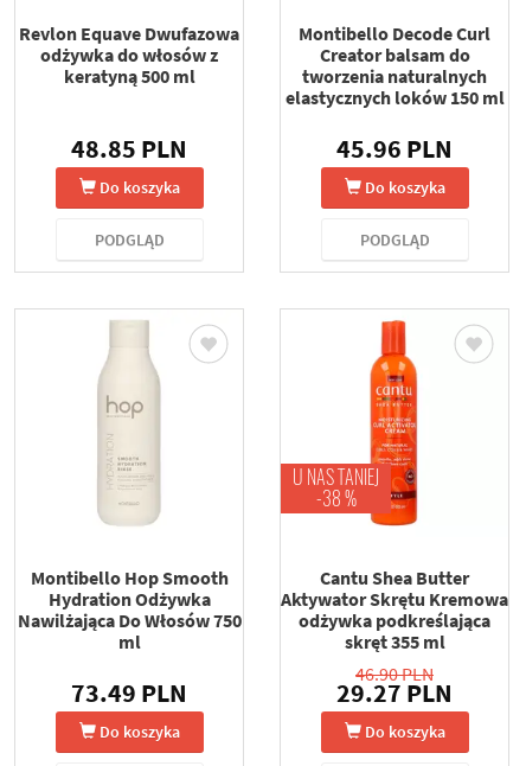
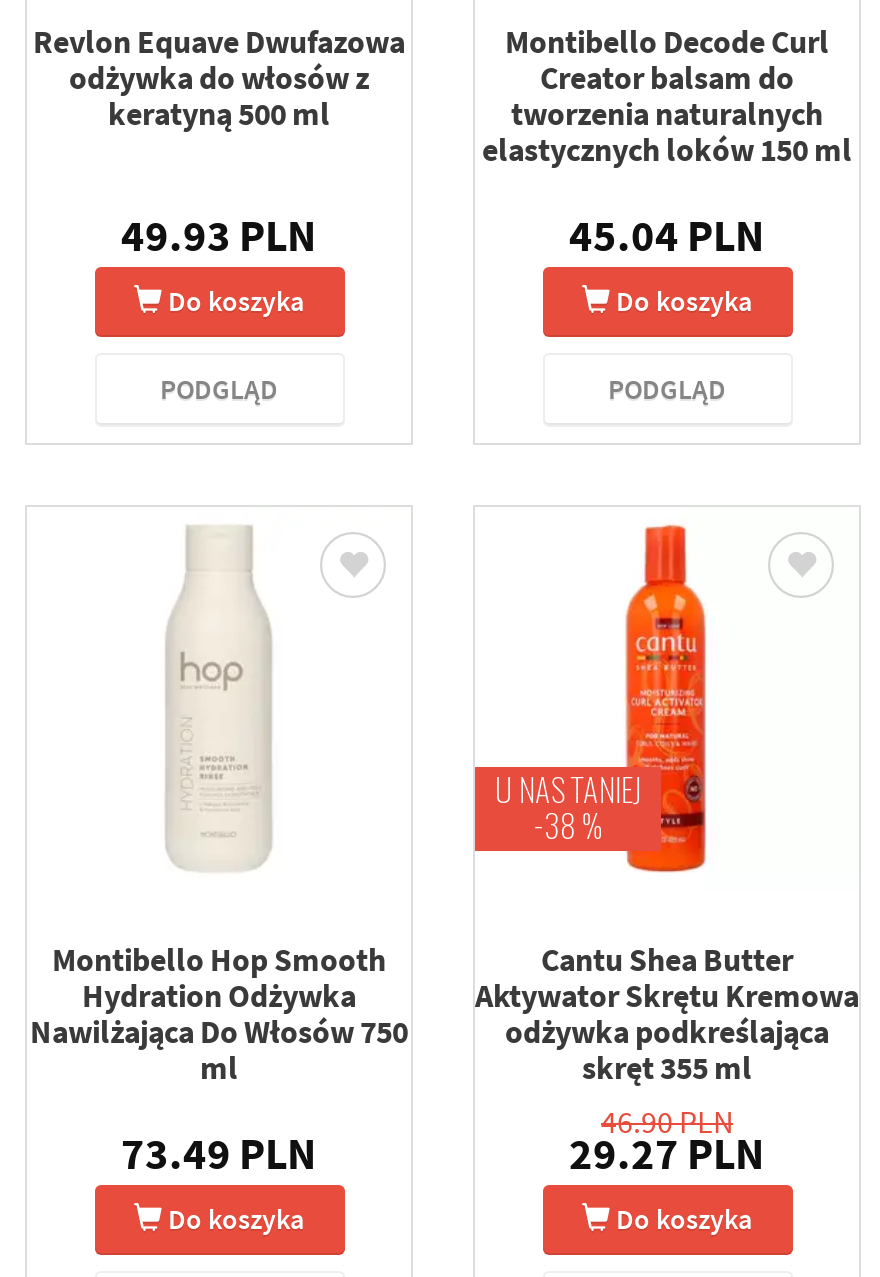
[71,132,187,165] 48.85 PLN -> [121,207,317,263] 49.93 PLN
[336,132,453,165] 45.96 PLN -> [569,207,765,263] 45.04 PLN

